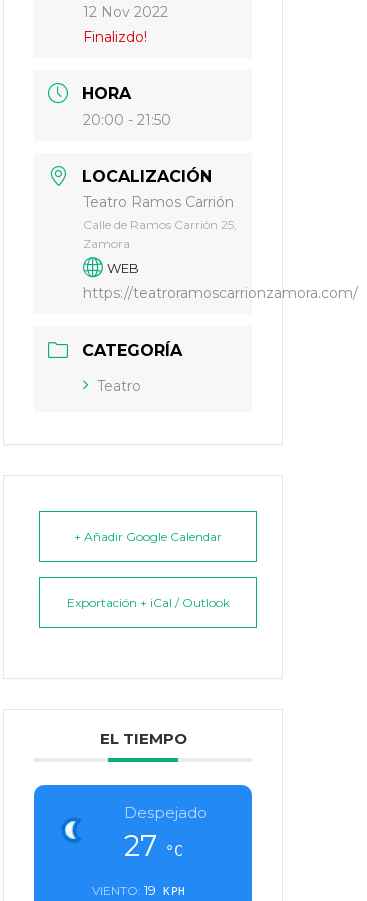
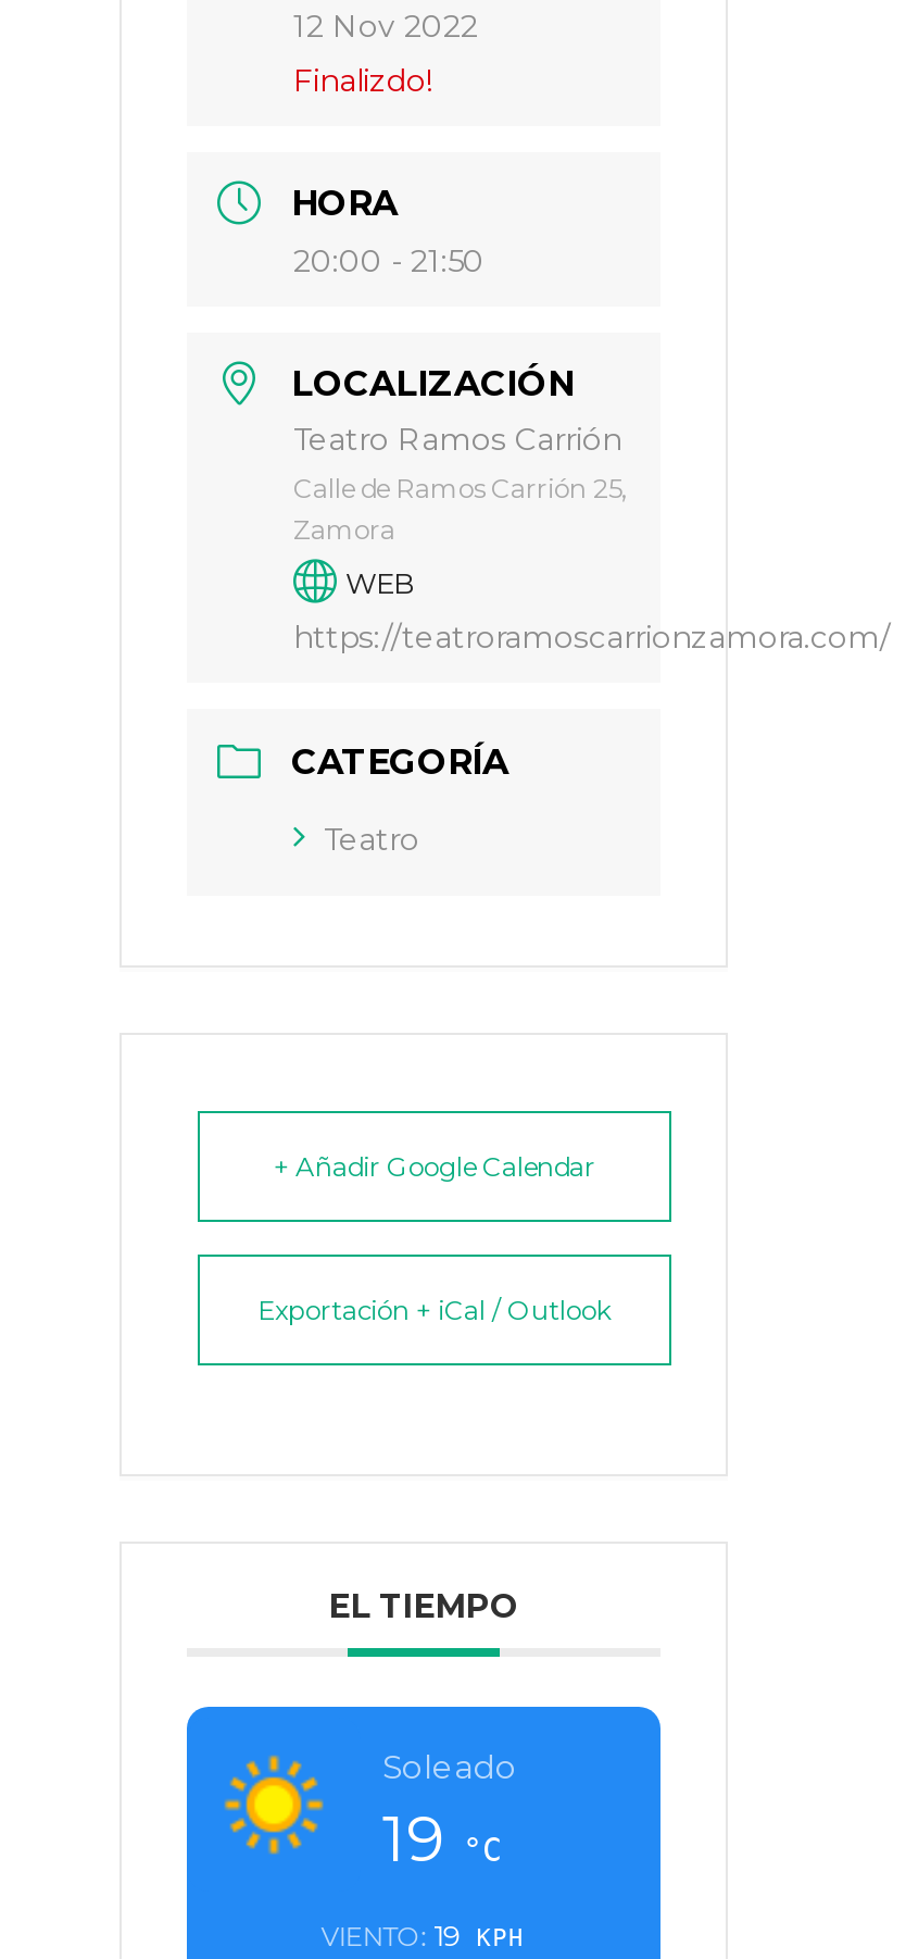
[52,803,207,863] [image] | Despejado | 27 °C -> [224,1747,517,1877] [image] | Soleado | 19 °C

